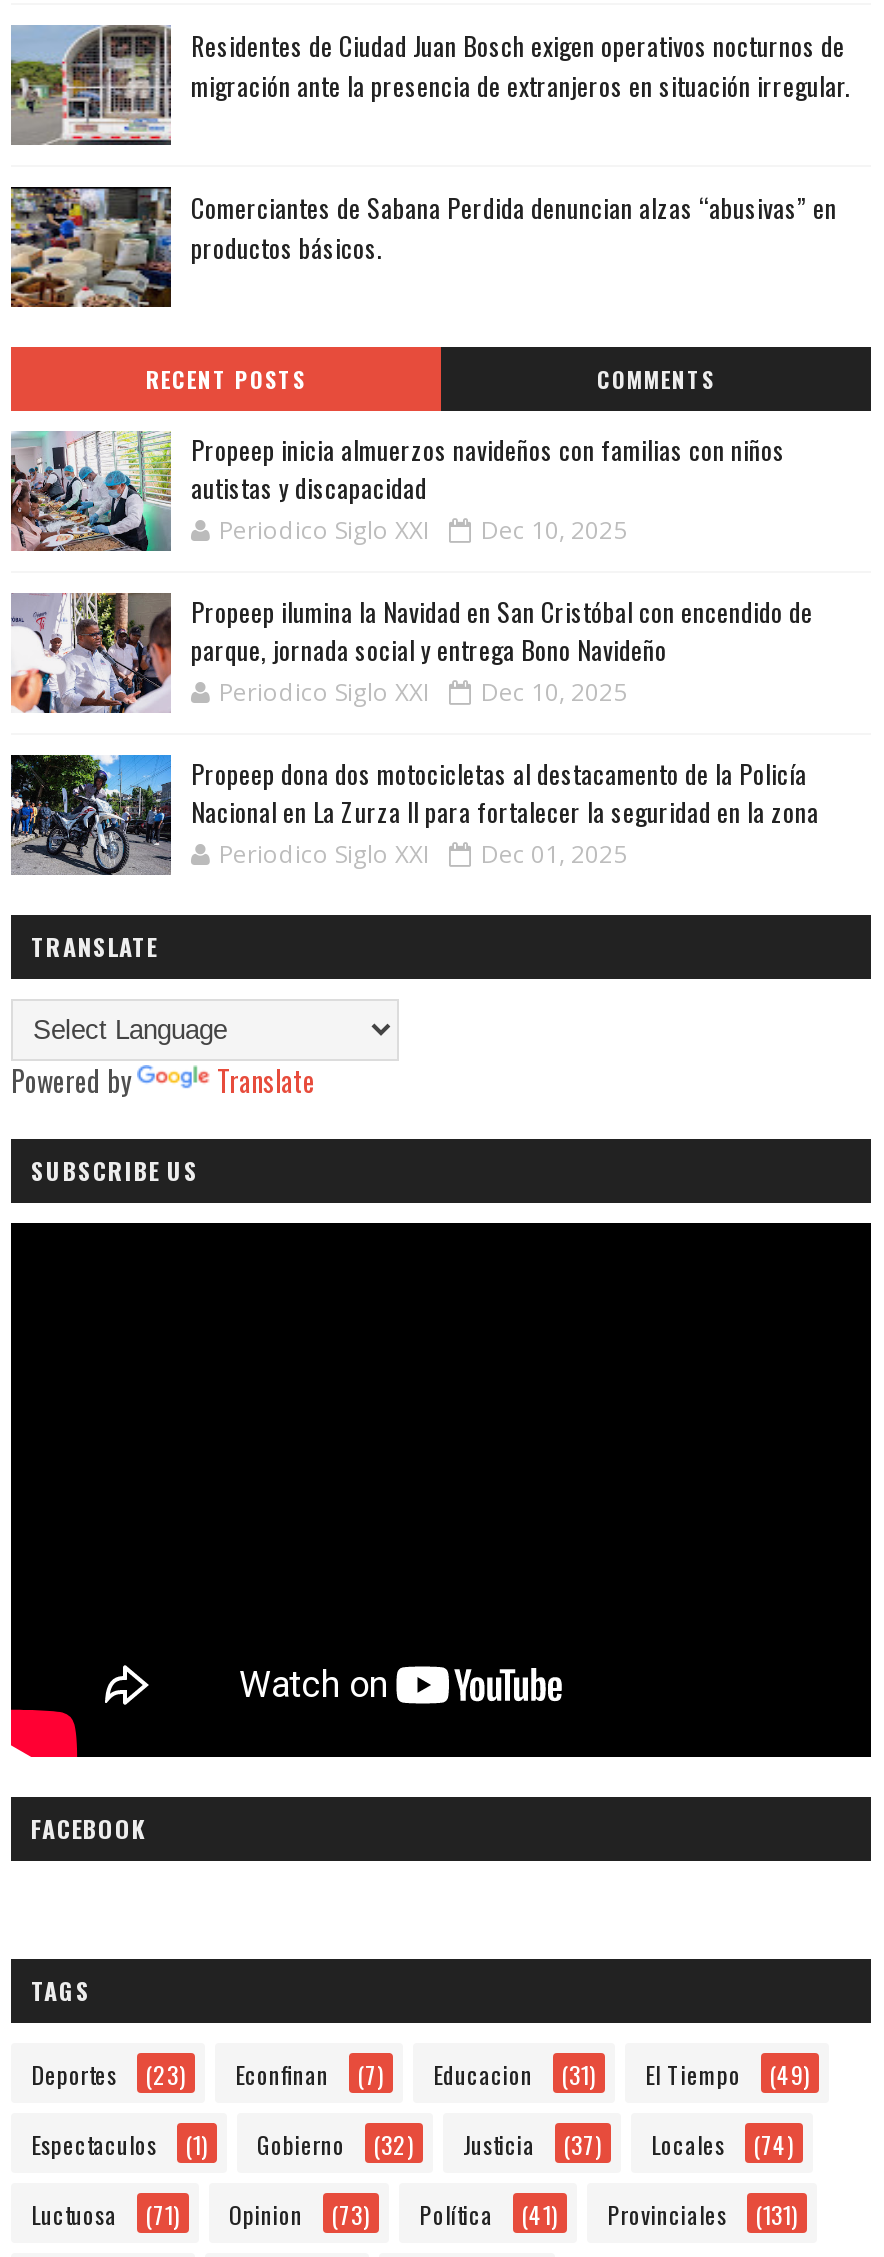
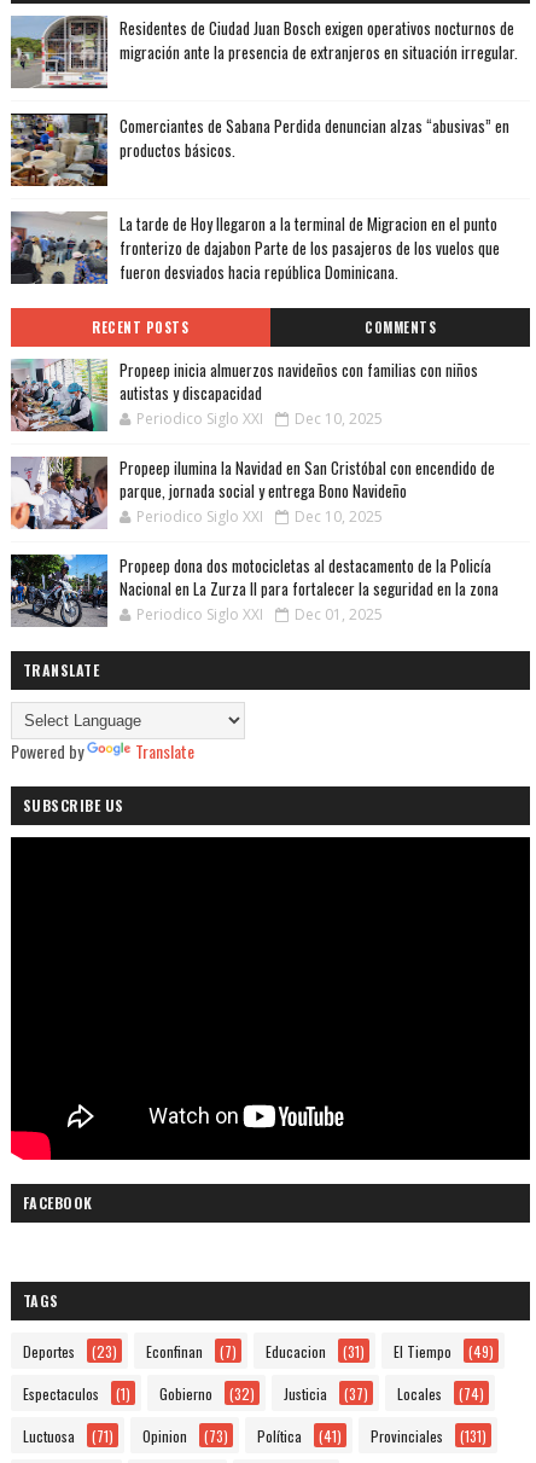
none -> [11,211,500,284] [image] | La tarde de Hoy llegaron a la terminal de Migracion en el punto | fronterizo de dajabon Parte de los pasajeros de los vuelos que | fueron desviados hacia república Dominicana.

